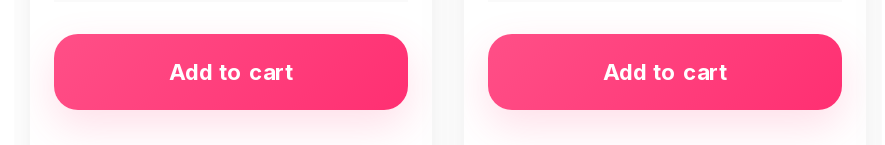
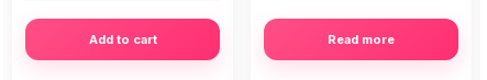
[603,57,727,85] Add to cart -> none
none -> [328,31,395,47] Read more

